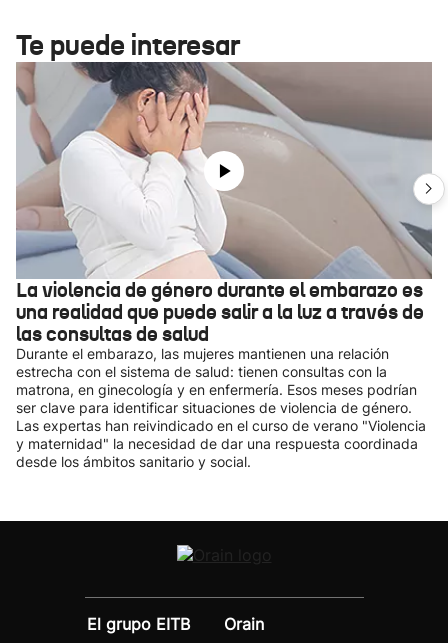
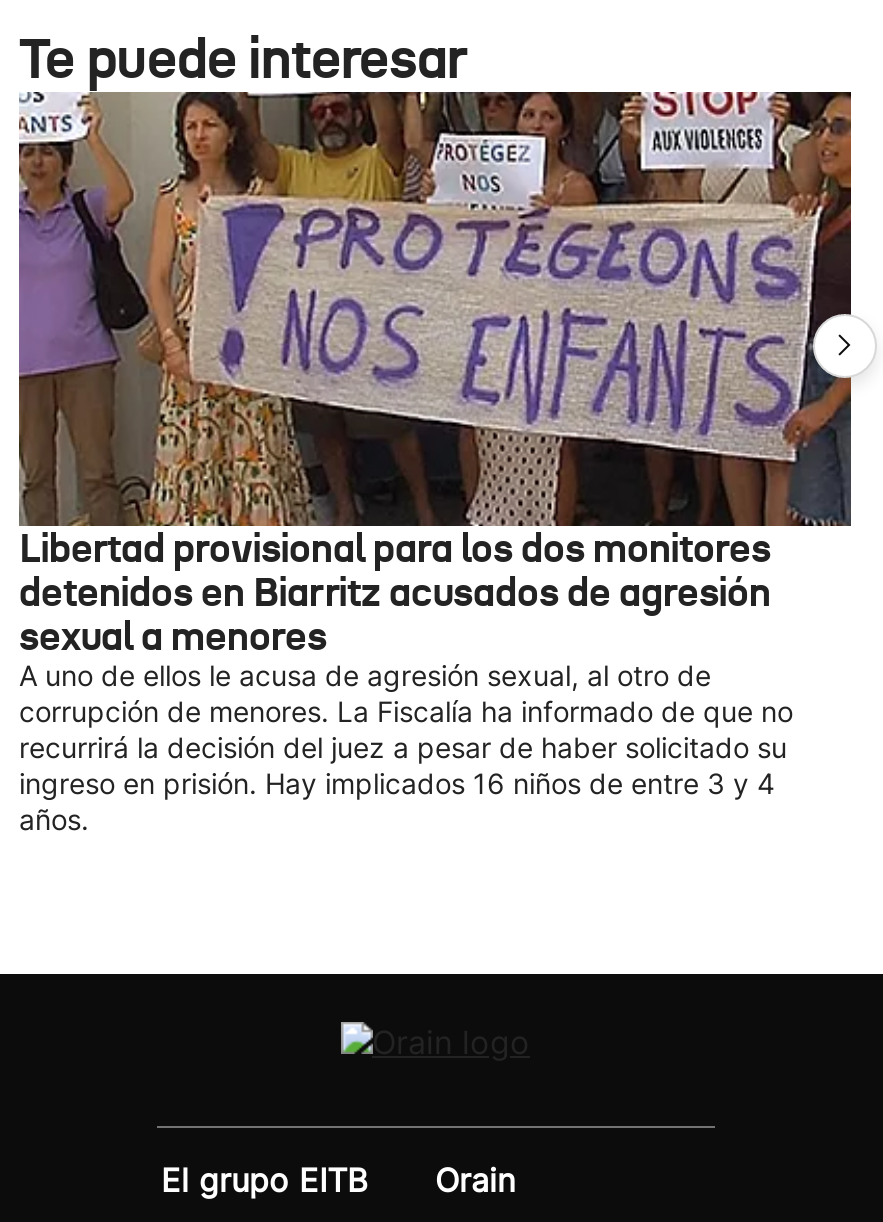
[16,62,432,470] [image] | La violencia de género durante el embarazo es | una realidad que puede salir a la luz a través de | las consultas de salud | Durante el embarazo, las mujeres mantienen una relación | estrecha con el sistema de salud: tienen consultas con la | matrona, en ginecología y en enfermería. Esos meses podrían | ser clave para identificar situaciones de violencia de género. | Las expertas han reivindicado en el curso de verano "Violencia | y maternidad" la necesidad de dar una respuesta coordinada | desde los ámbitos sanitario y social. -> [19,92,853,836] [image] | Libertad provisional para los dos monitores | detenidos en Biarritz acusados de agresión | sexual a menores | A uno de ellos le acusa de agresión sexual, al otro de | corrupción de menores. La Fiscalía ha informado de que no | recurrirá la decisión del juez a pesar de haber solicitado su | ingreso en prisión. Hay implicados 16 niños de entre 3 y 4 | años.

